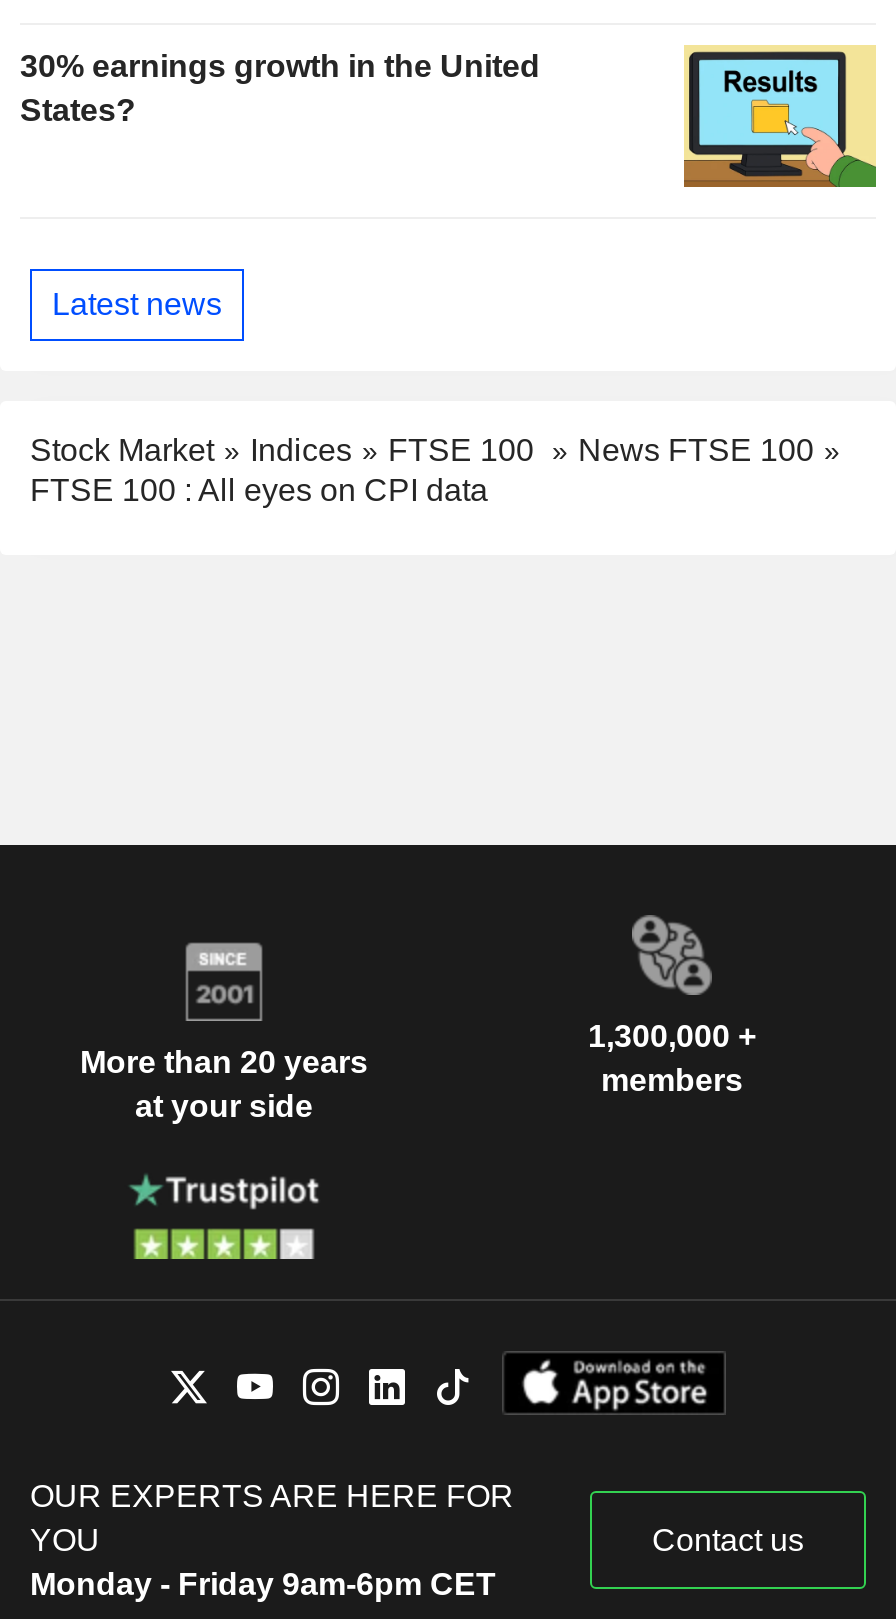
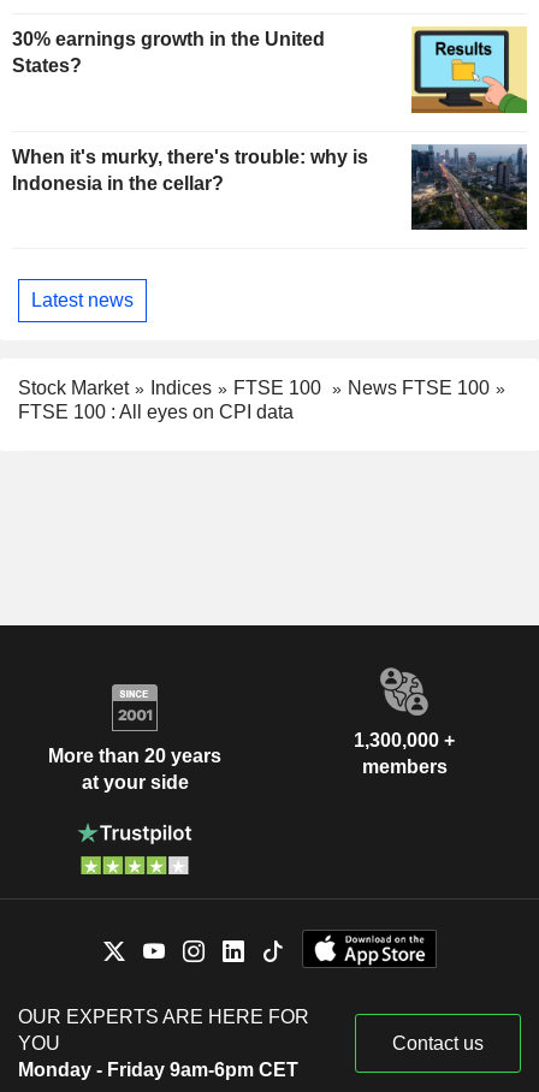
none -> [12,143,528,231] [image] | When it's murky, there's trouble: why is | Indonesia in the cellar?

